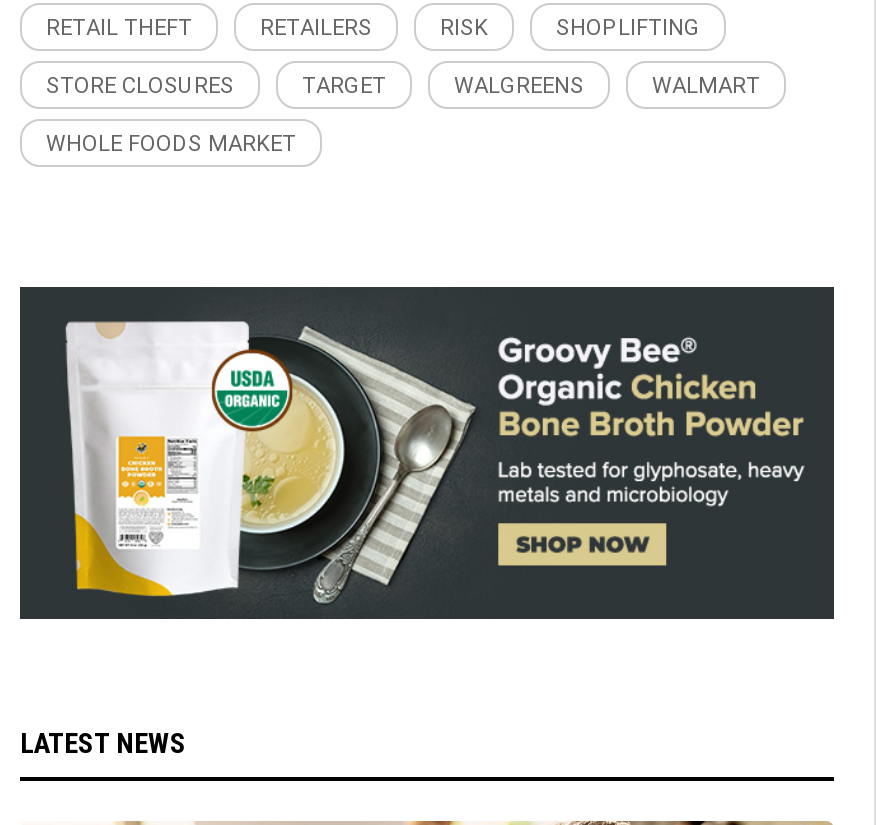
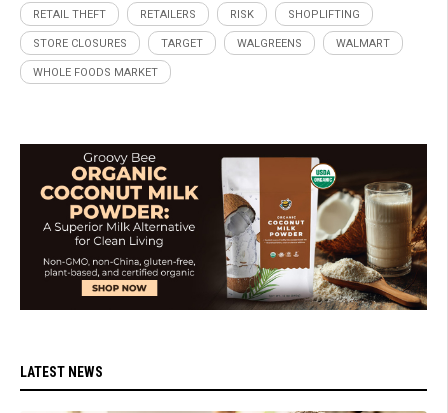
[20,287,836,621] [image] -> [20,144,428,311] [image]

